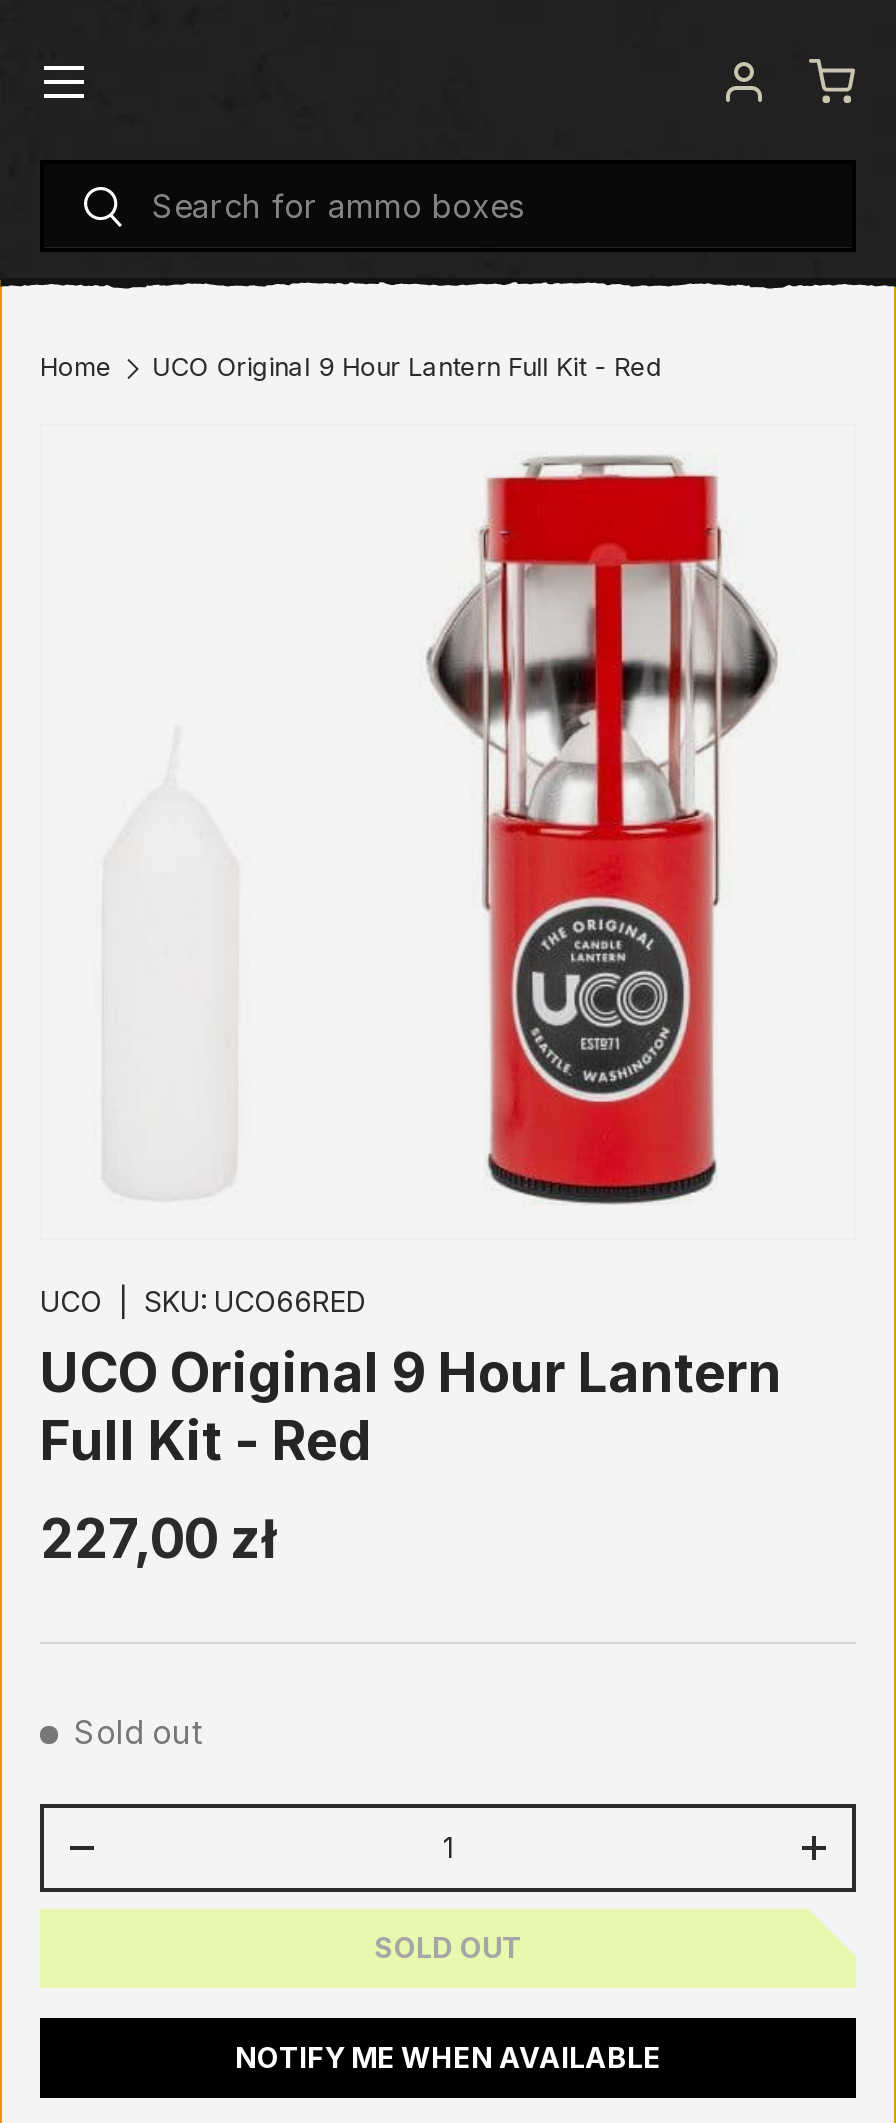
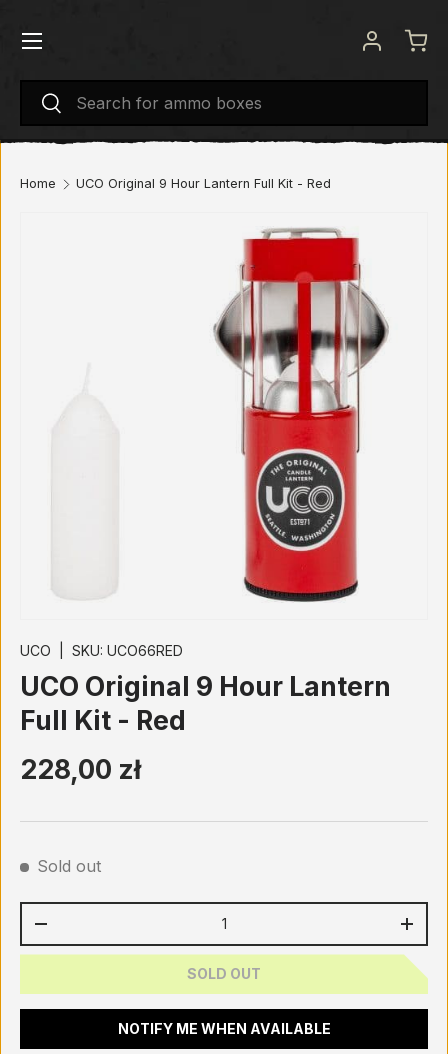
[40,1507,276,1571] 227,00 zł -> [20,753,141,785] 228,00 zł

